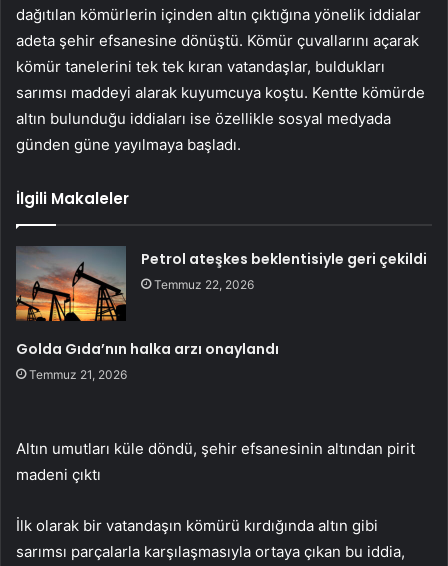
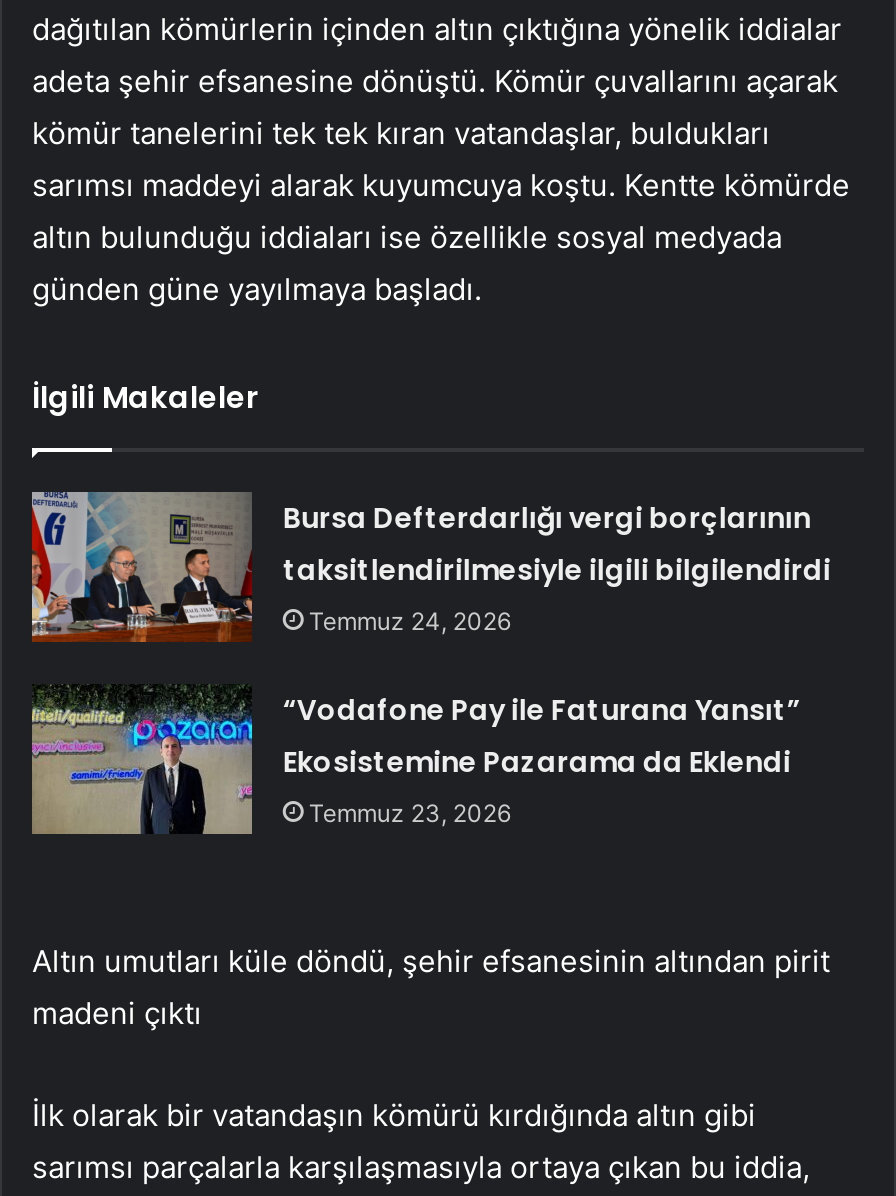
[15,246,427,322] [image] | Petrol ateşkes beklentisiyle geri çekildi | Temmuz 22, 2026 -> [30,492,831,644] [image] | Bursa Defterdarlığı vergi borçlarının | taksitlendirilmesiyle ilgili bilgilendirdi | Temmuz 24, 2026
[16,339,279,382] Golda Gıda’nın halka arzı onaylandı | Temmuz 21, 2026 -> [283,690,801,828] “Vodafone Pay ile Faturana Yansıt” | Ekosistemine Pazarama da Eklendi | Temmuz 23, 2026

